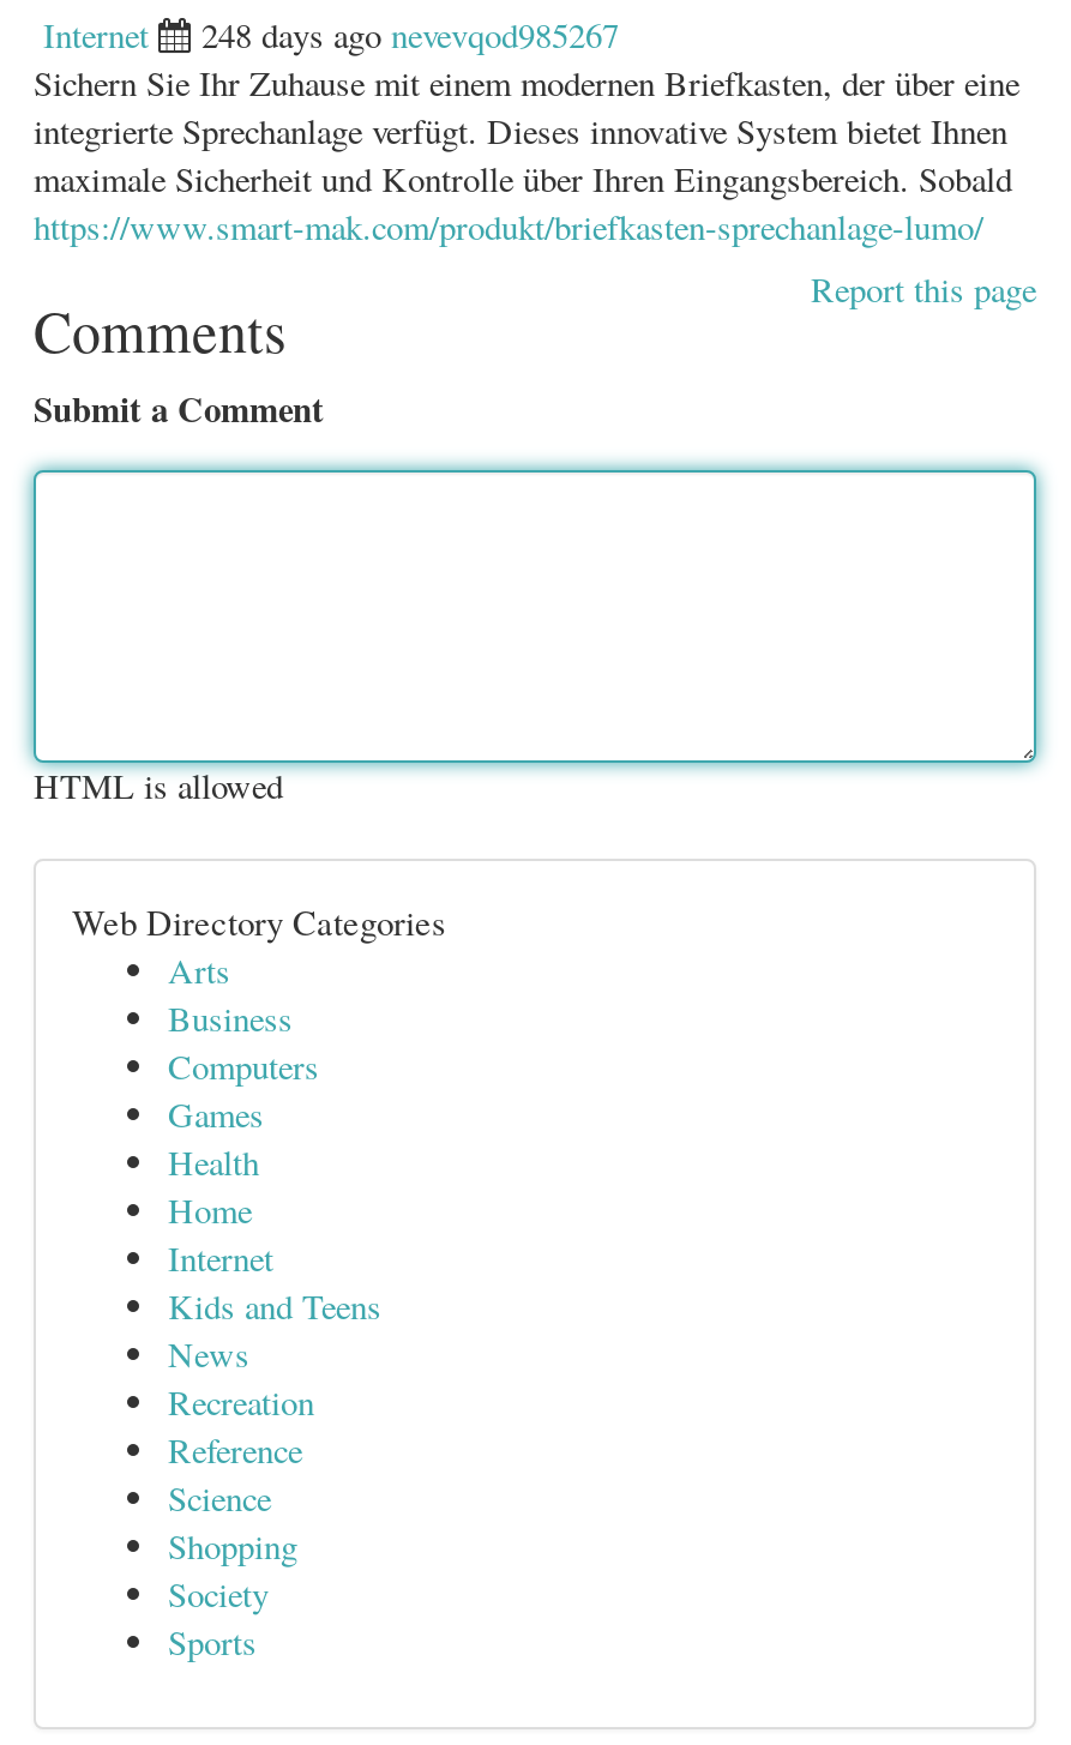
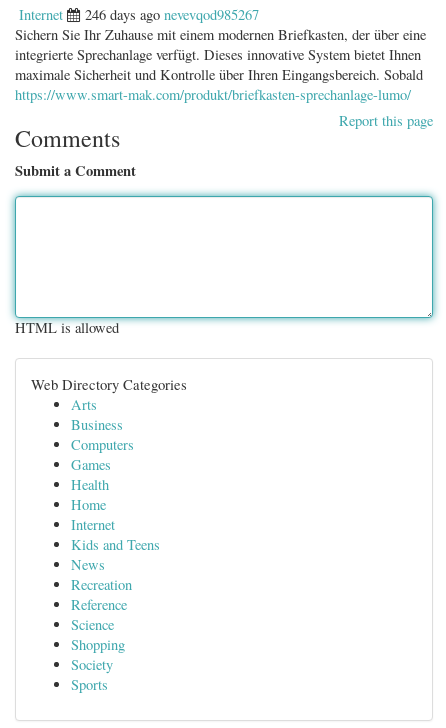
[201,12,619,58] 248 days ago nevevqod985267 -> [85,5,259,24] 246 days ago nevevqod985267

